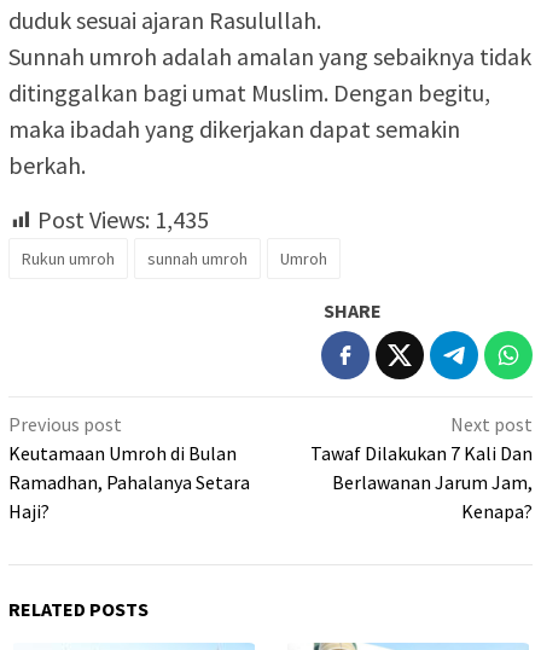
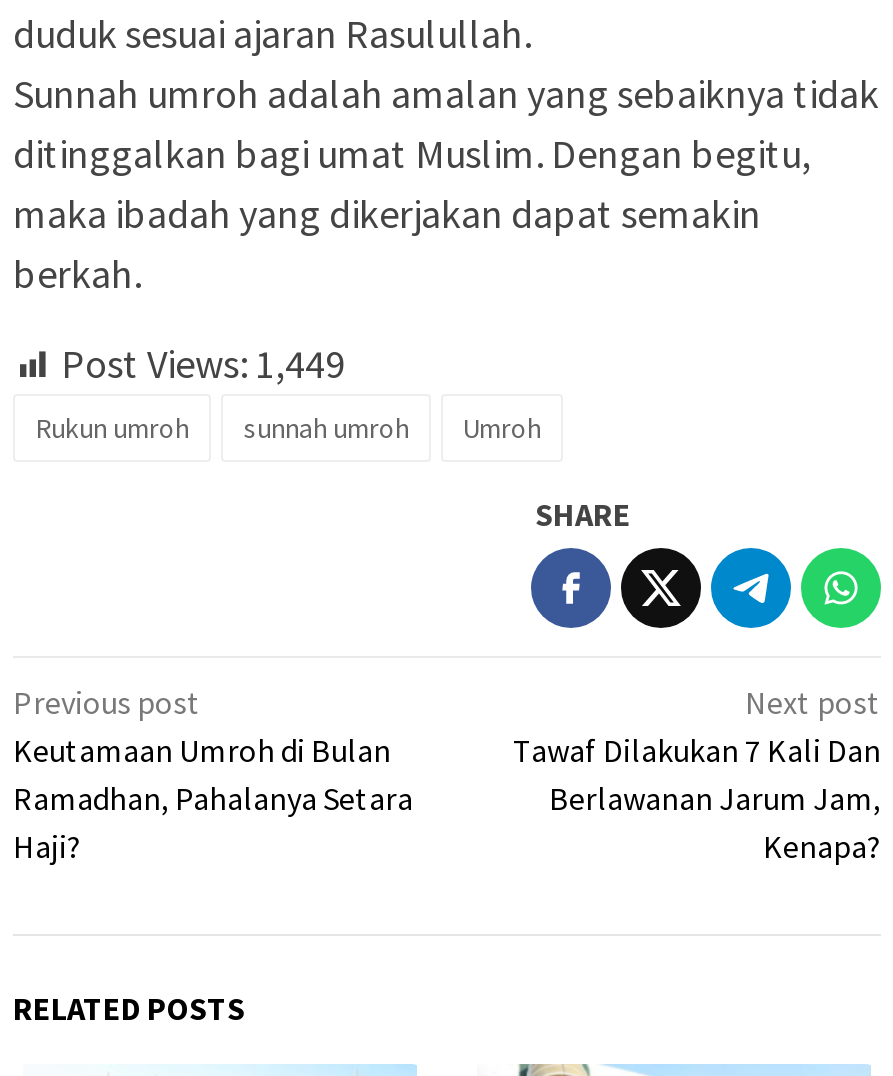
[37,204,209,234] Post Views: 1,435 -> [61,338,345,388] Post Views: 1,449

